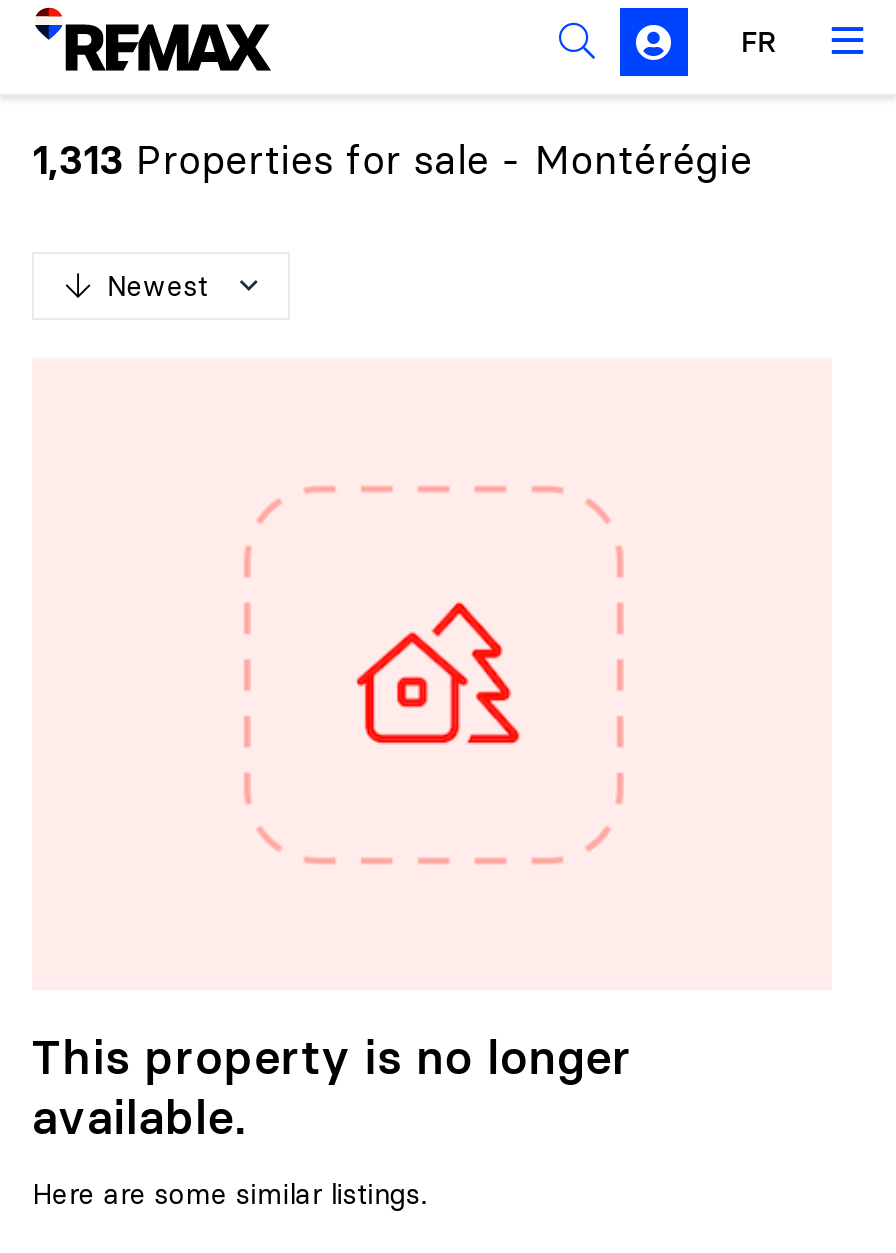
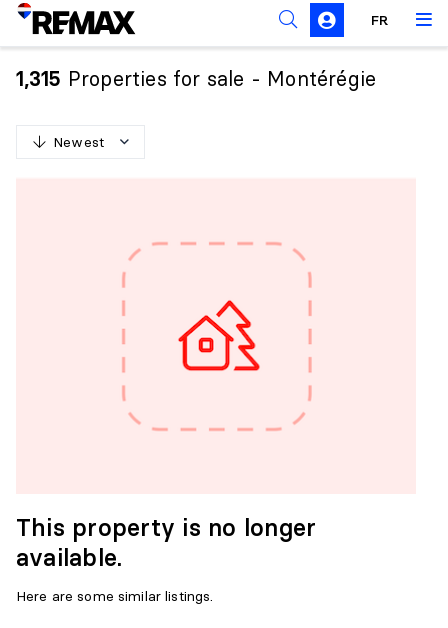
[32,134,752,184] 1,313 Properties for sale - Montérégie -> [16,66,376,91] 1,315 Properties for sale - Montérégie

